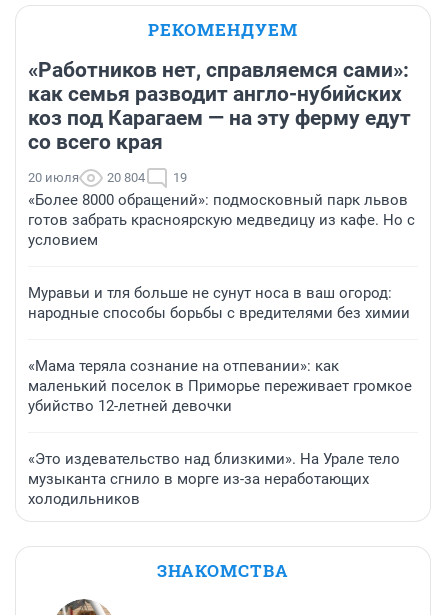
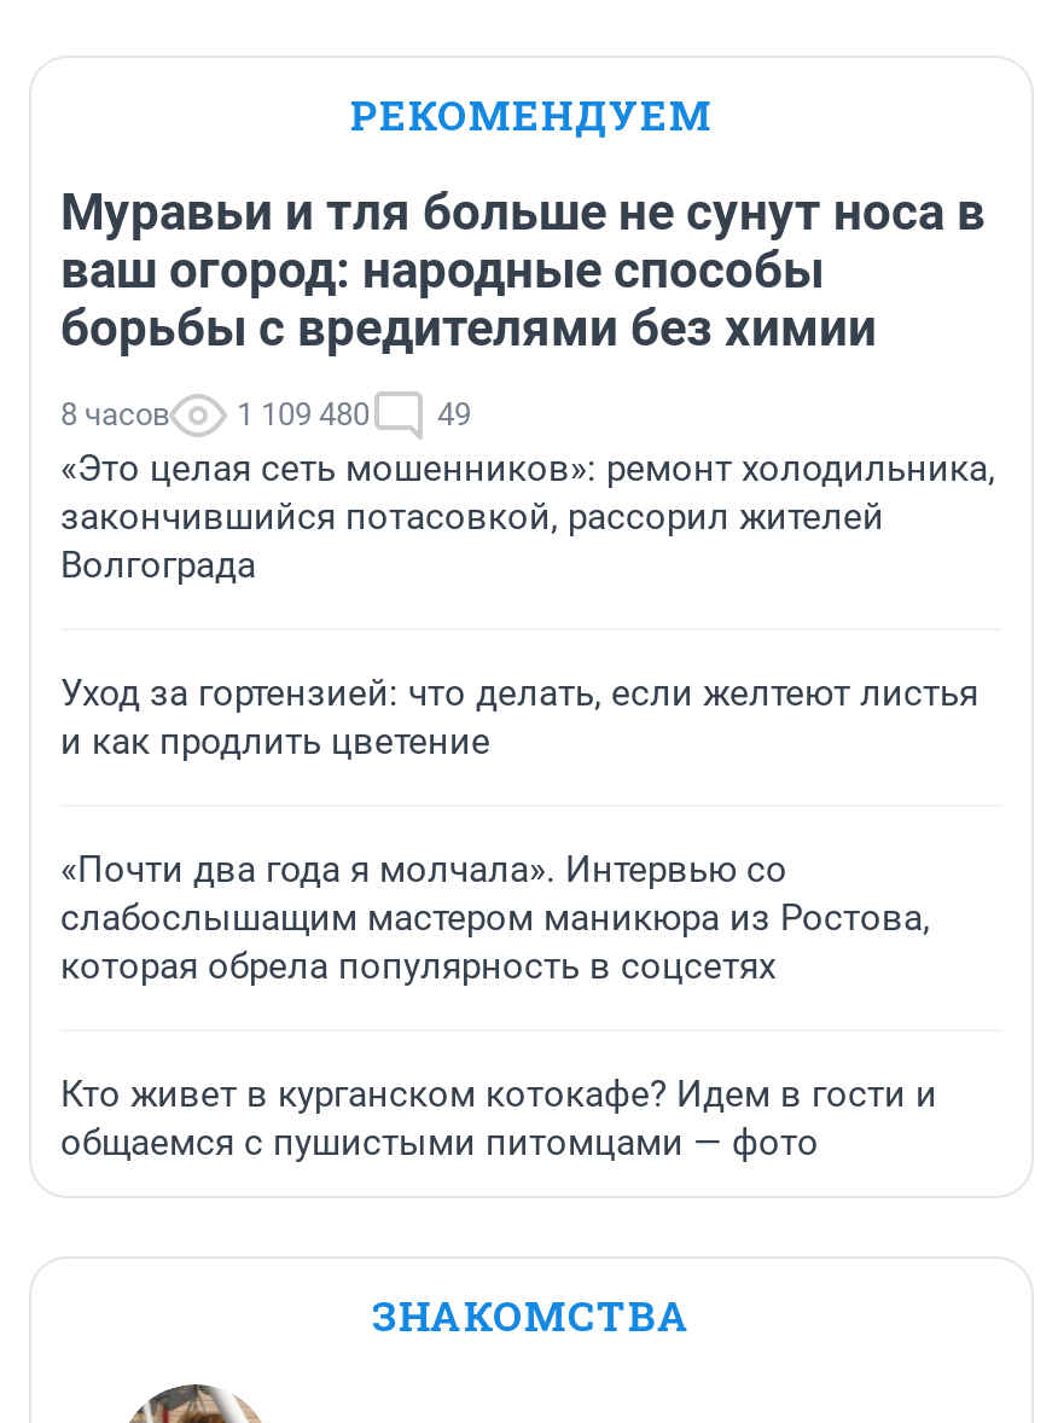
[28,58,411,154] «Работников нет, справляемся сами»: | как семья разводит англо-нубийских | коз под Карагаем — на эту ферму едут | со всего края -> [60,183,986,357] Муравьи и тля больше не сунут носа в | ваш огород: народные способы | борьбы с вредителями без химии
[28,170,415,249] 20 июля | 20 804 | 19 | «Более 8000 обращений»: подмосковный парк львов | готов забрать красноярскую медведицу из кафе. Но с | условием -> [60,395,995,586] 8 часов | 1 109 480 | 49 | «Это целая сеть мошенников»: ремонт холодильника, | закончившийся потасовкой, рассорил жителей | Волгограда
[28,284,410,322] Муравьи и тля больше не сунут носа в ваш огород: | народные способы борьбы с вредителями без химии -> [60,671,978,763] Уход за гортензией: что делать, если желтеют листья | и как продлить цветение
[28,357,412,415] «Мама теряла сознание на отпевании»: как | маленький поселок в Приморье переживает громкое | убийство 12-летней девочки -> [60,847,930,987] «Почти два года я молчала». Интервью со | слабослышащим мастером маникюра из Ростова, | которая обрела популярность в соцсетях
[28,450,400,508] «Это издевательство над близкими». На Урале тело | музыканта сгнило в морге из-за неработающих | холодильников -> [60,1072,937,1164] Кто живет в курганском котокафе? Идем в гости и | общаемся с пушистыми питомцами — фото

